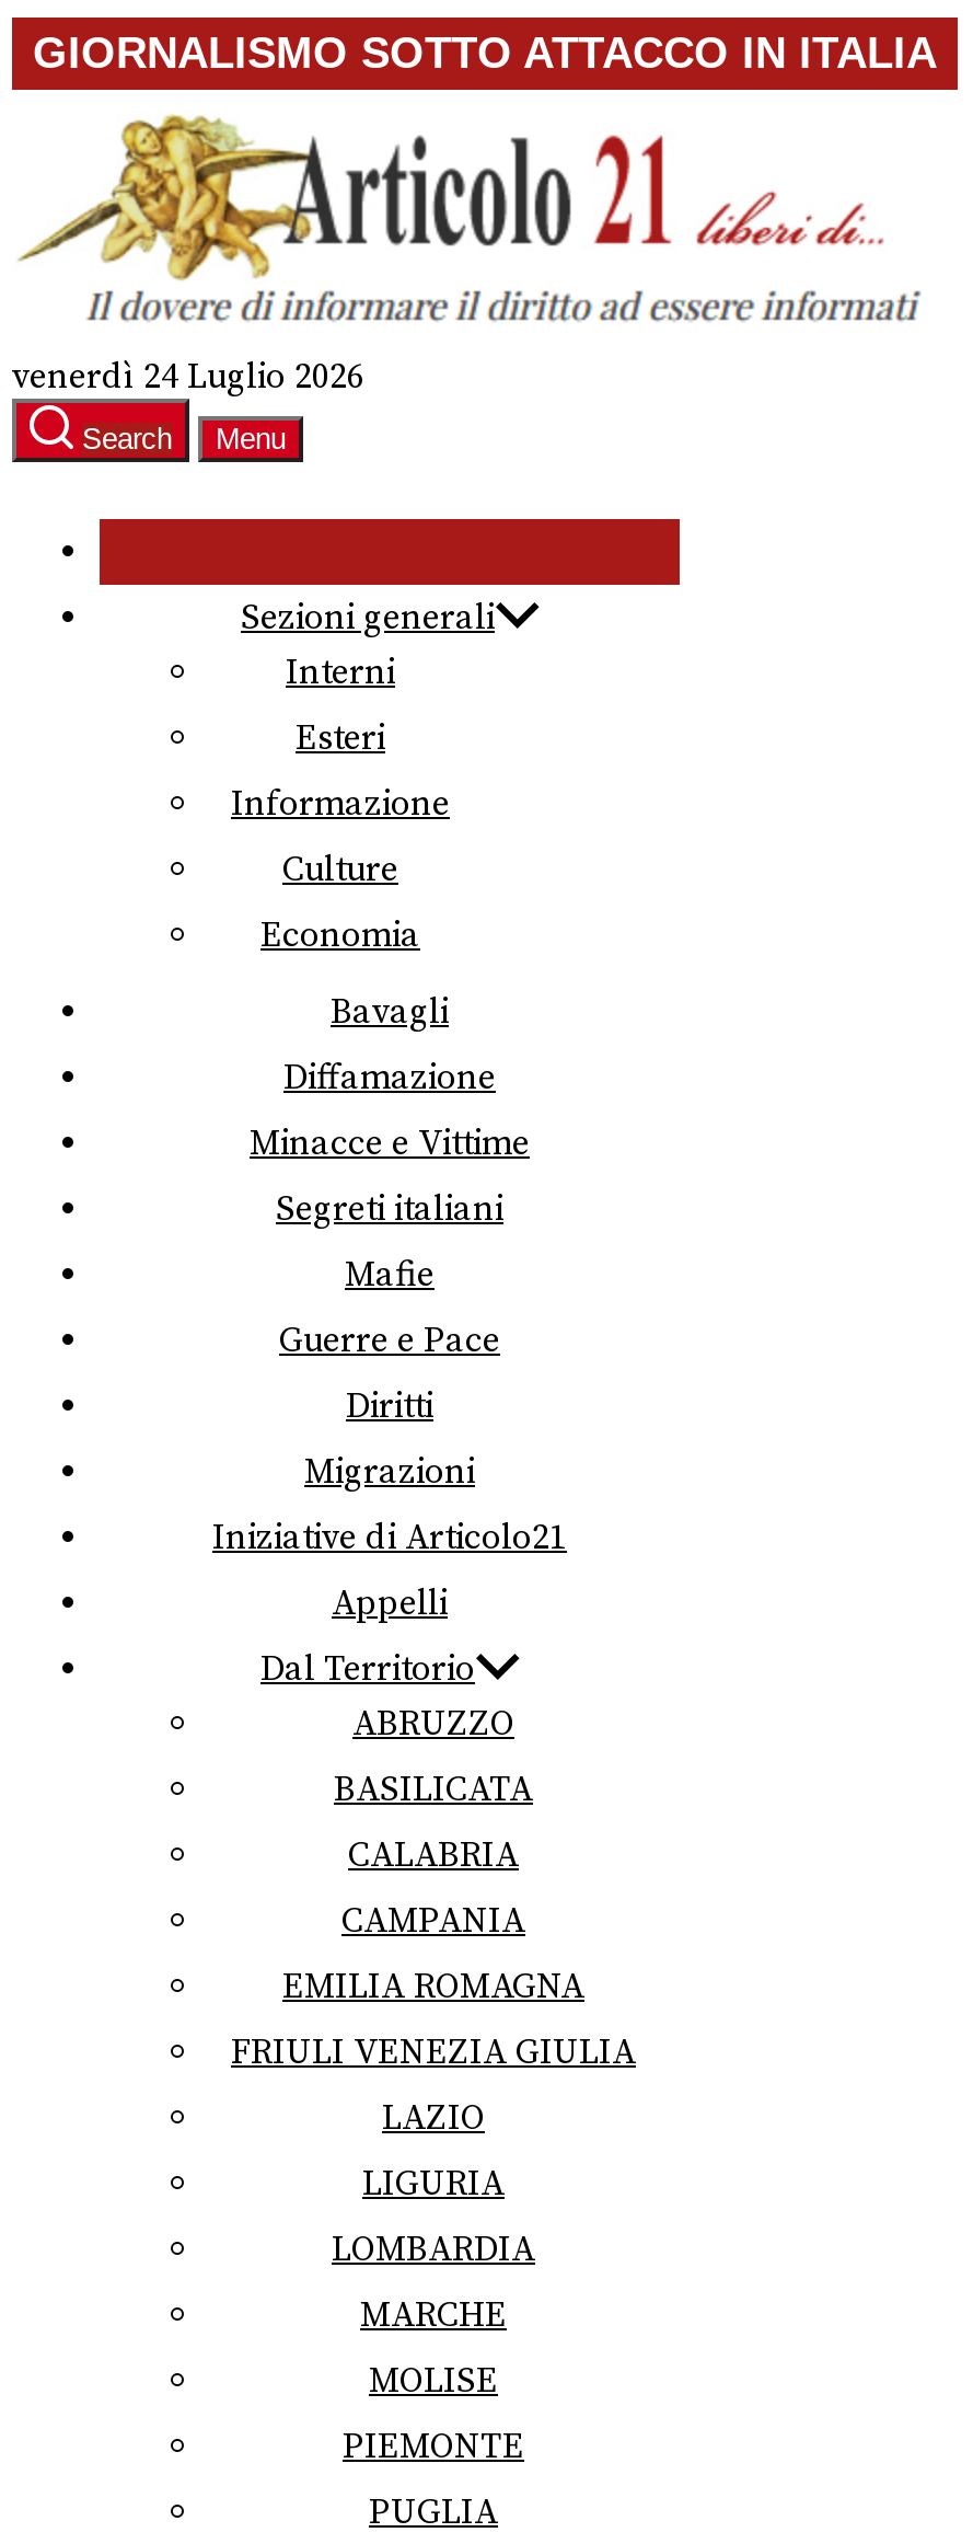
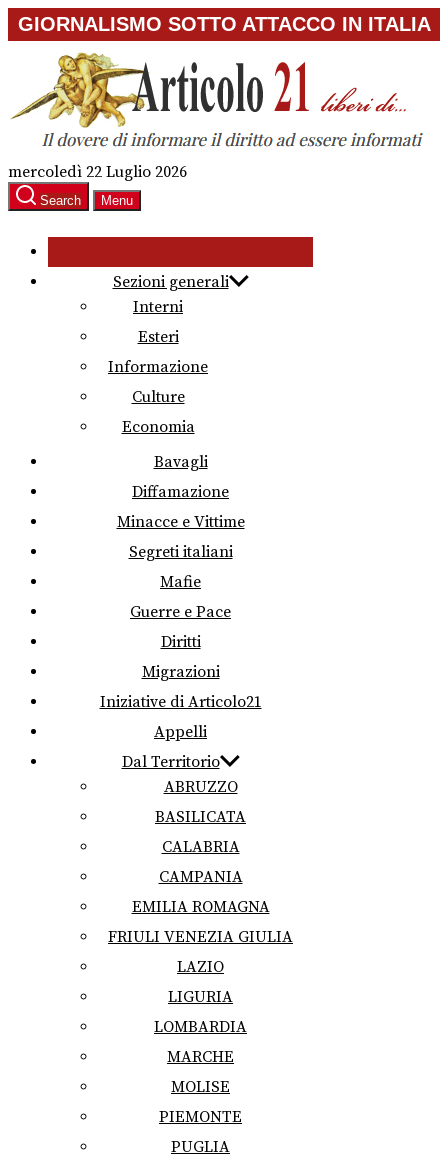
[12,355,364,399] venerdì 24 Luglio 2026 -> [8,162,187,182] mercoledì 22 Luglio 2026

